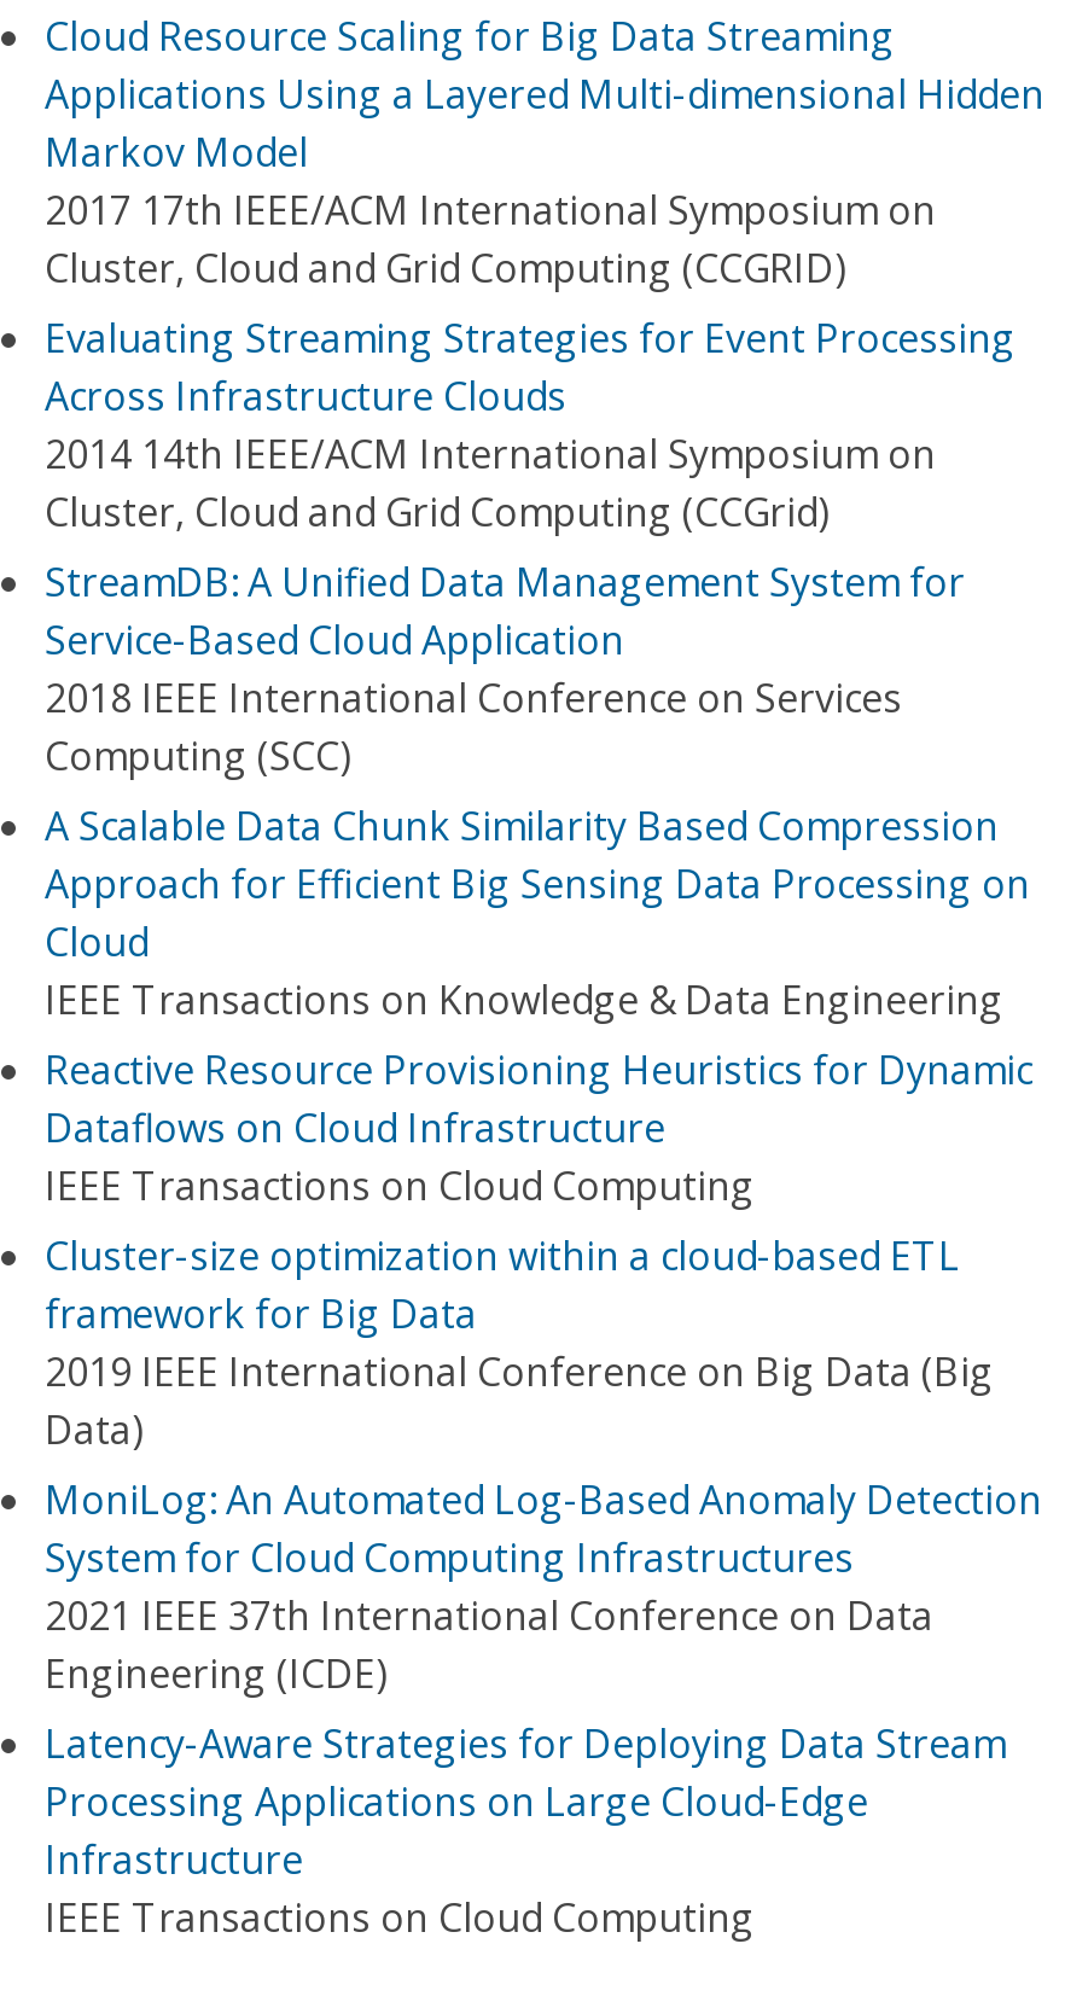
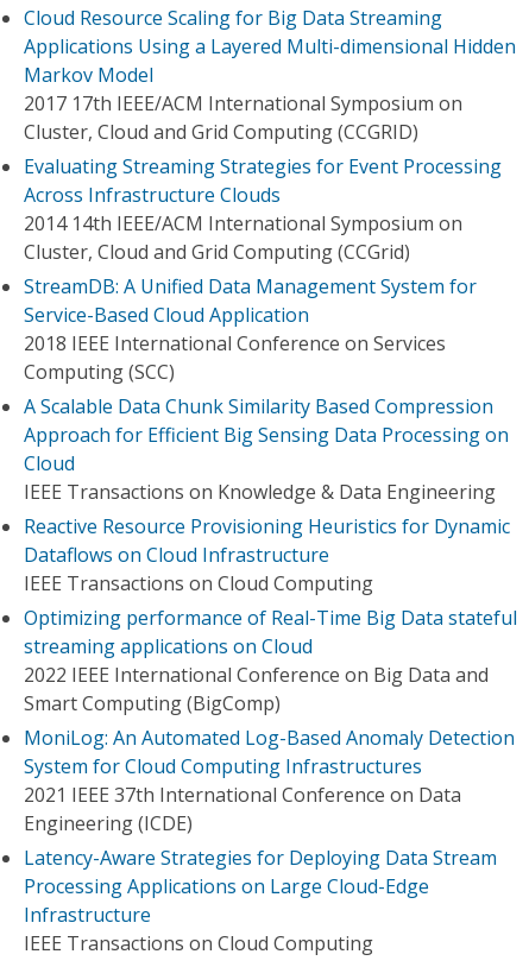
[45,1229,994,1456] Cluster-size optimization within a cloud-based ETL | framework for Big Data | 2019 IEEE International Conference on Big Data (Big | Data) -> [24,605,517,716] Optimizing performance of Real-Time Big Data stateful | streaming applications on Cloud | 2022 IEEE International Conference on Big Data and | Smart Computing (BigComp)

